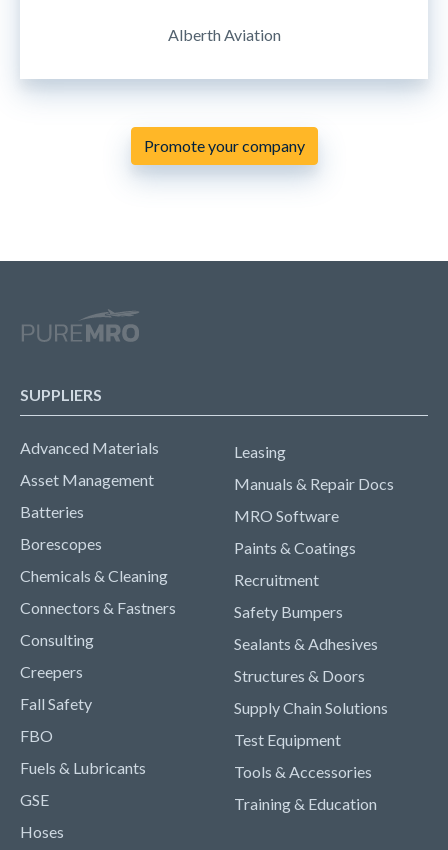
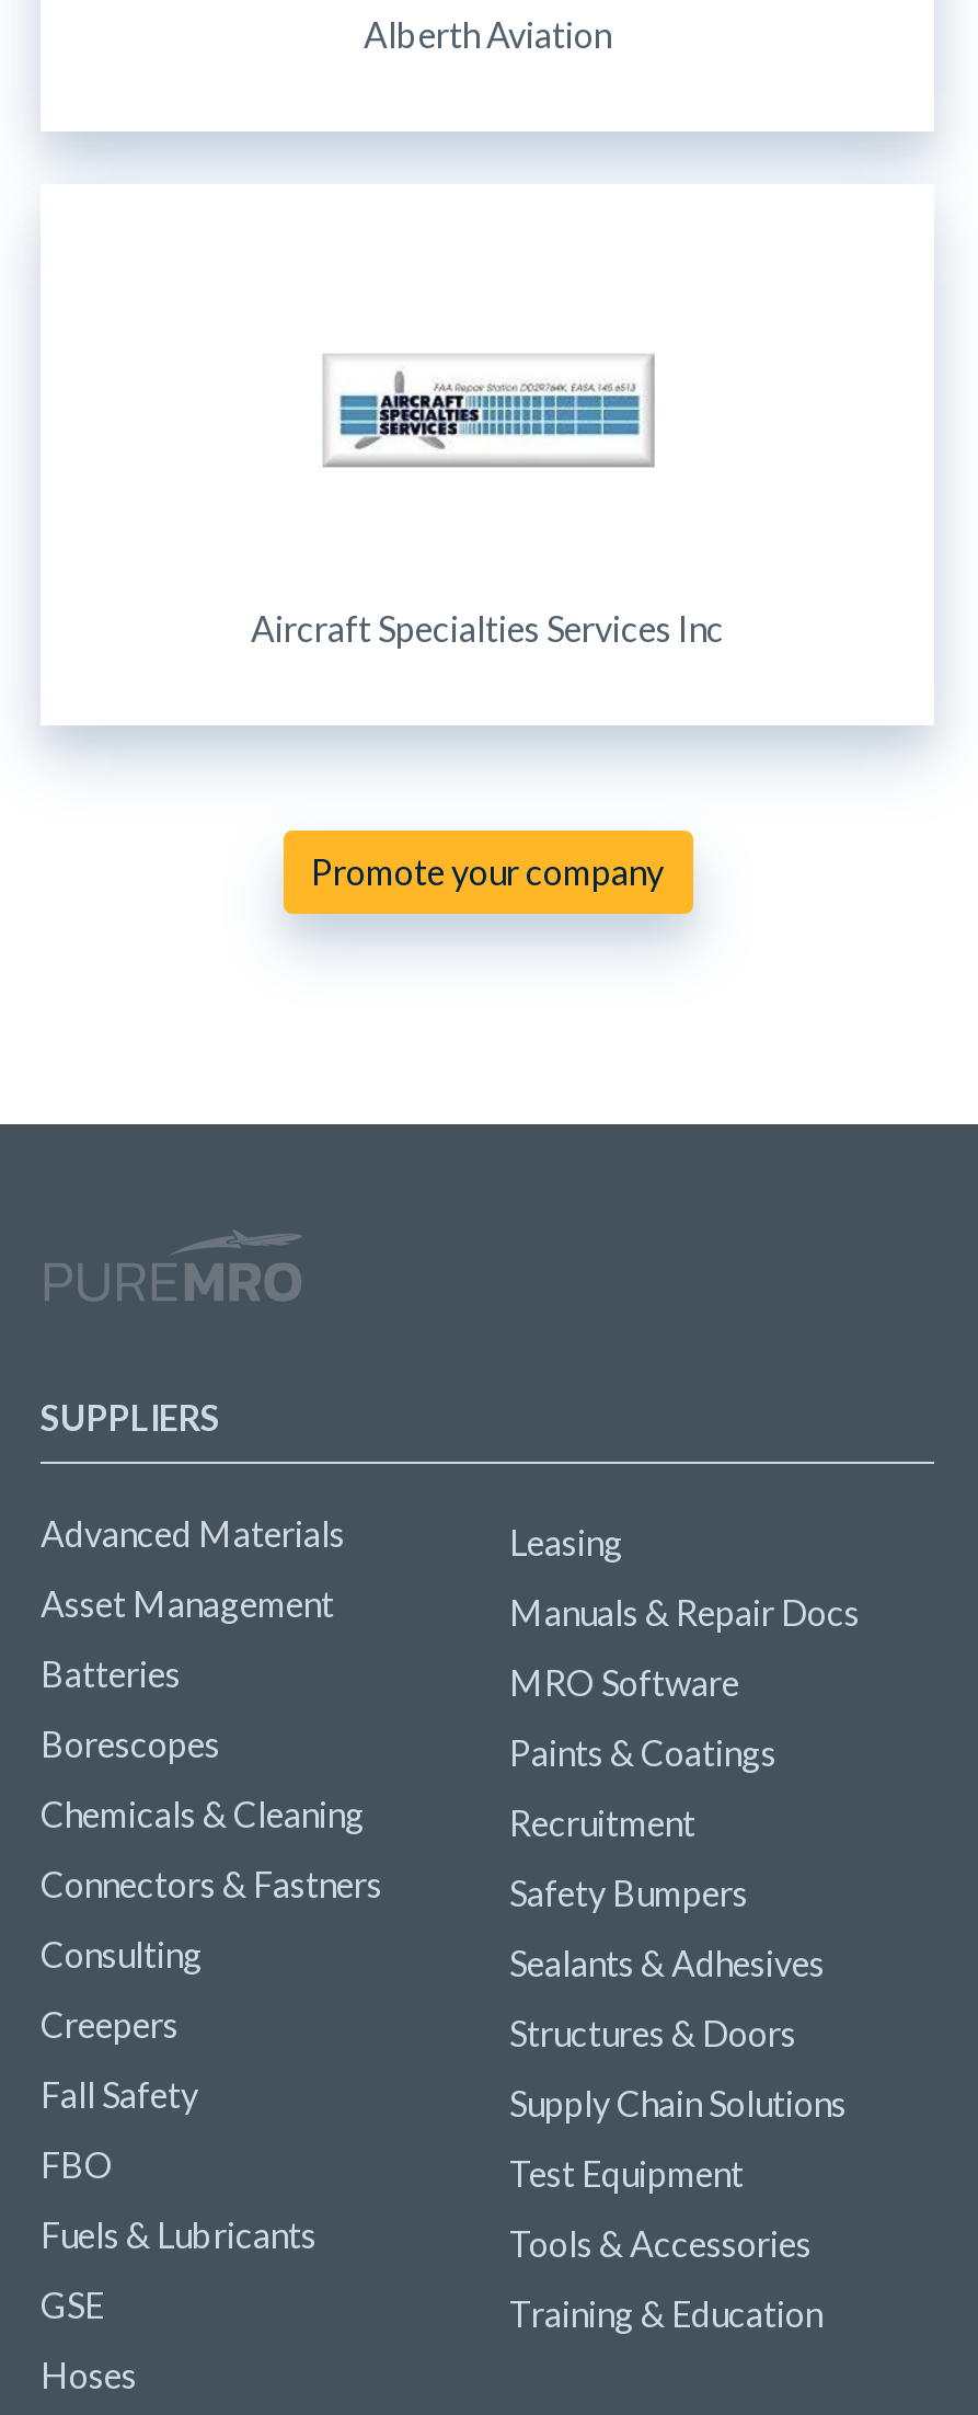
none -> [251,606,724,648] Aircraft Specialties Services Inc
none -> [321,355,656,469] [image]

